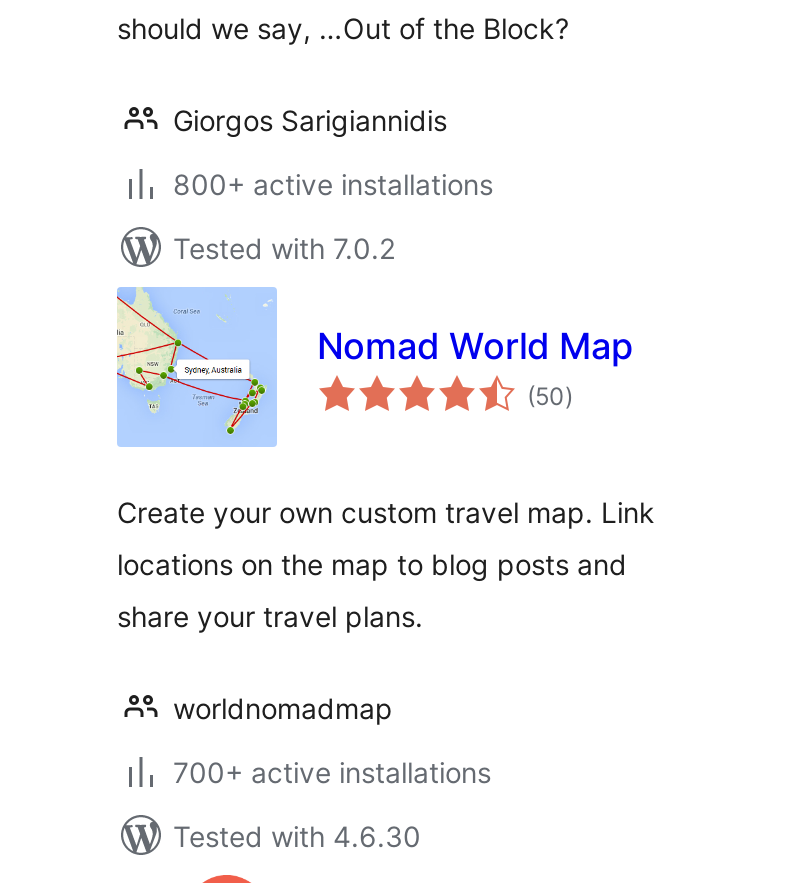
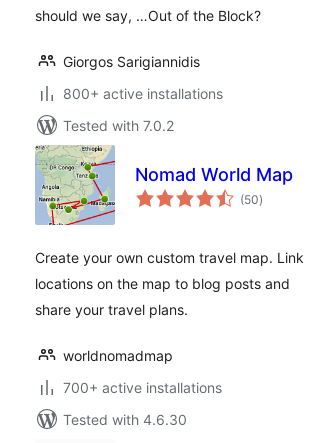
[115,285,279,449] [image] -> [34,144,116,226] [image]

